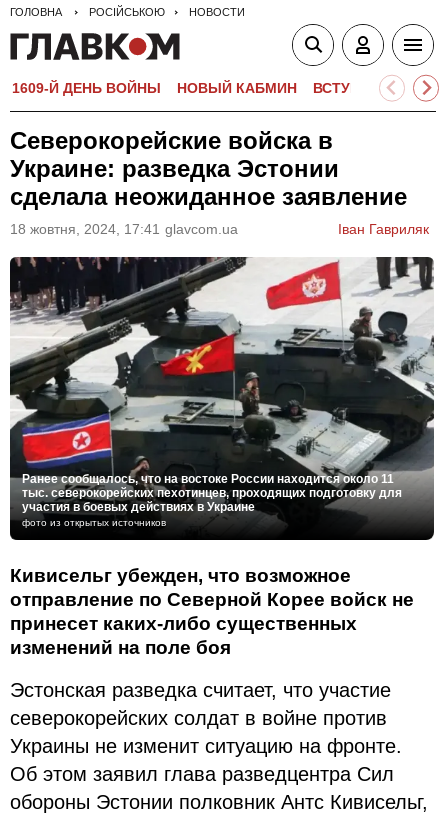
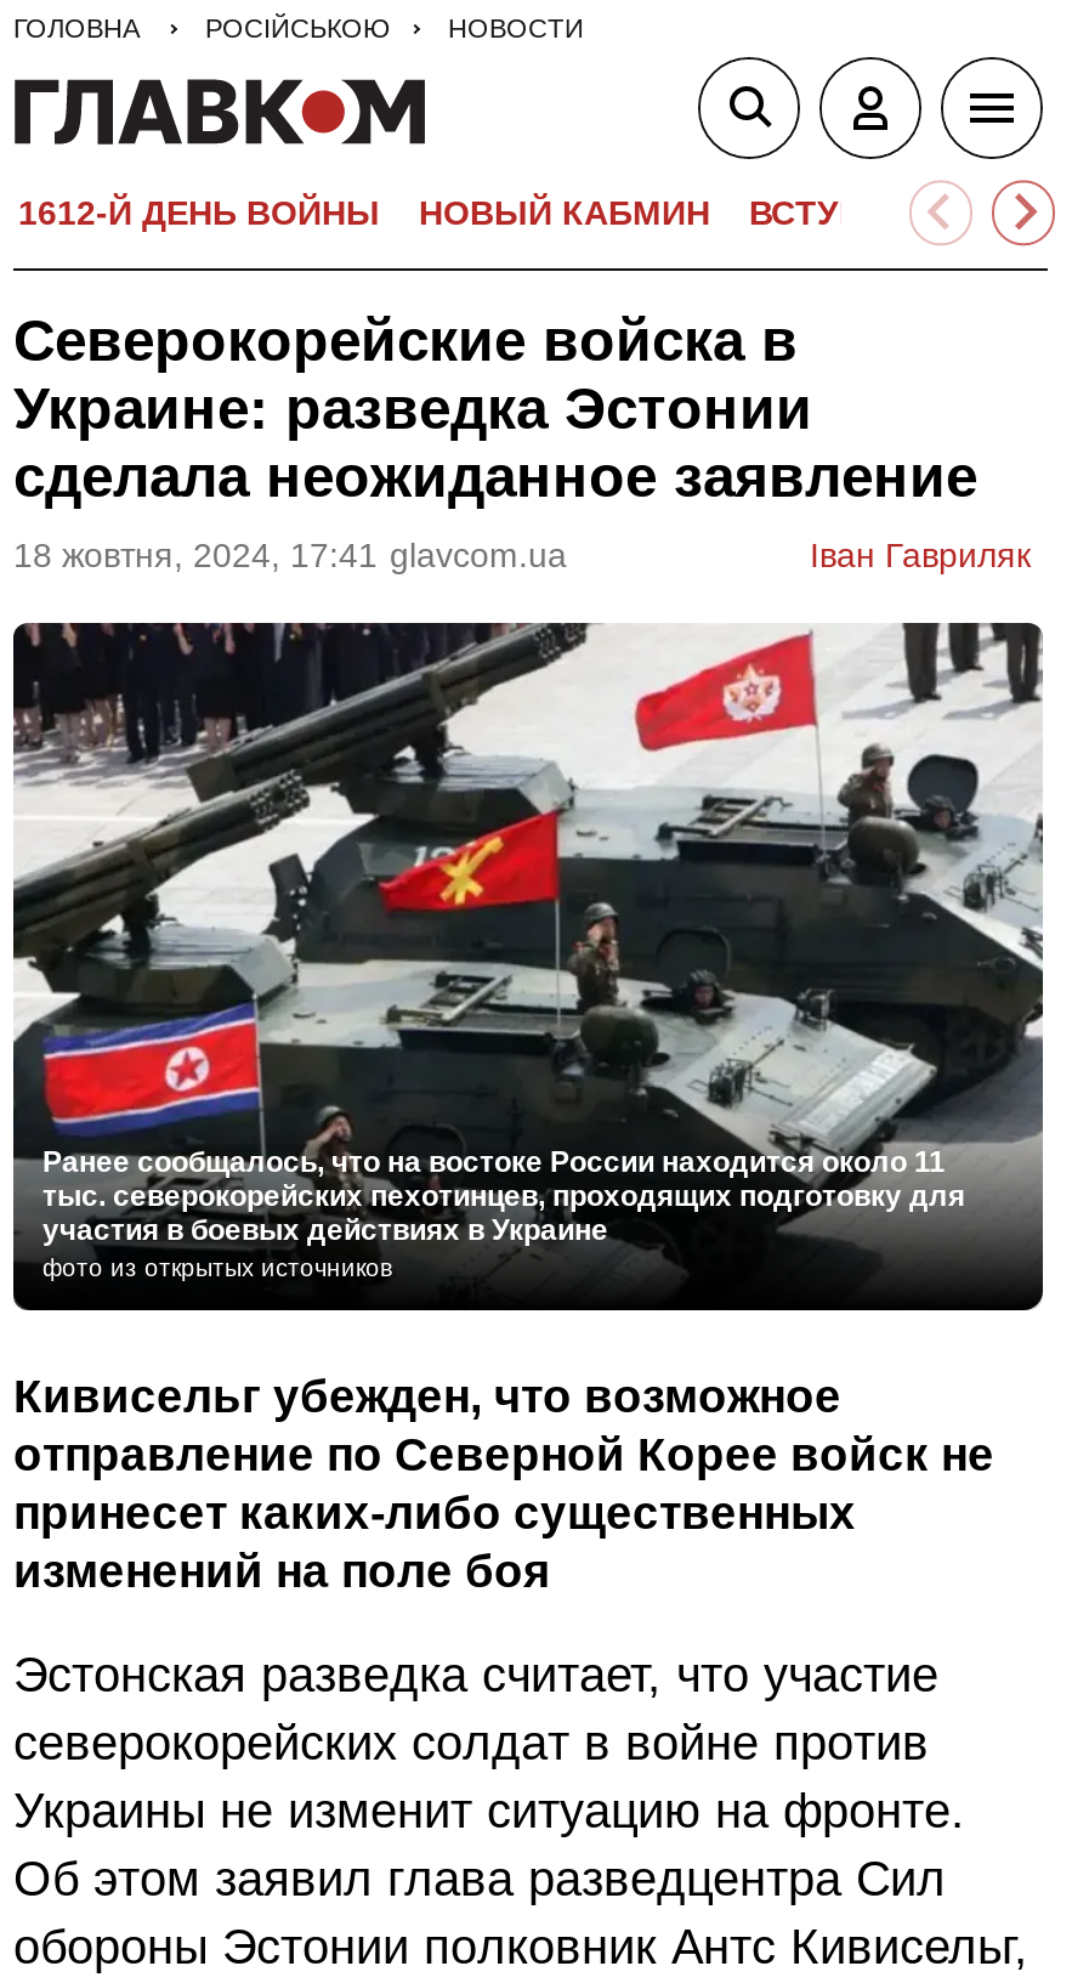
[12,80,161,96] 1609-Й ДЕНЬ ВОЙНЫ -> [18,193,380,232] 1612-Й ДЕНЬ ВОЙНЫ

